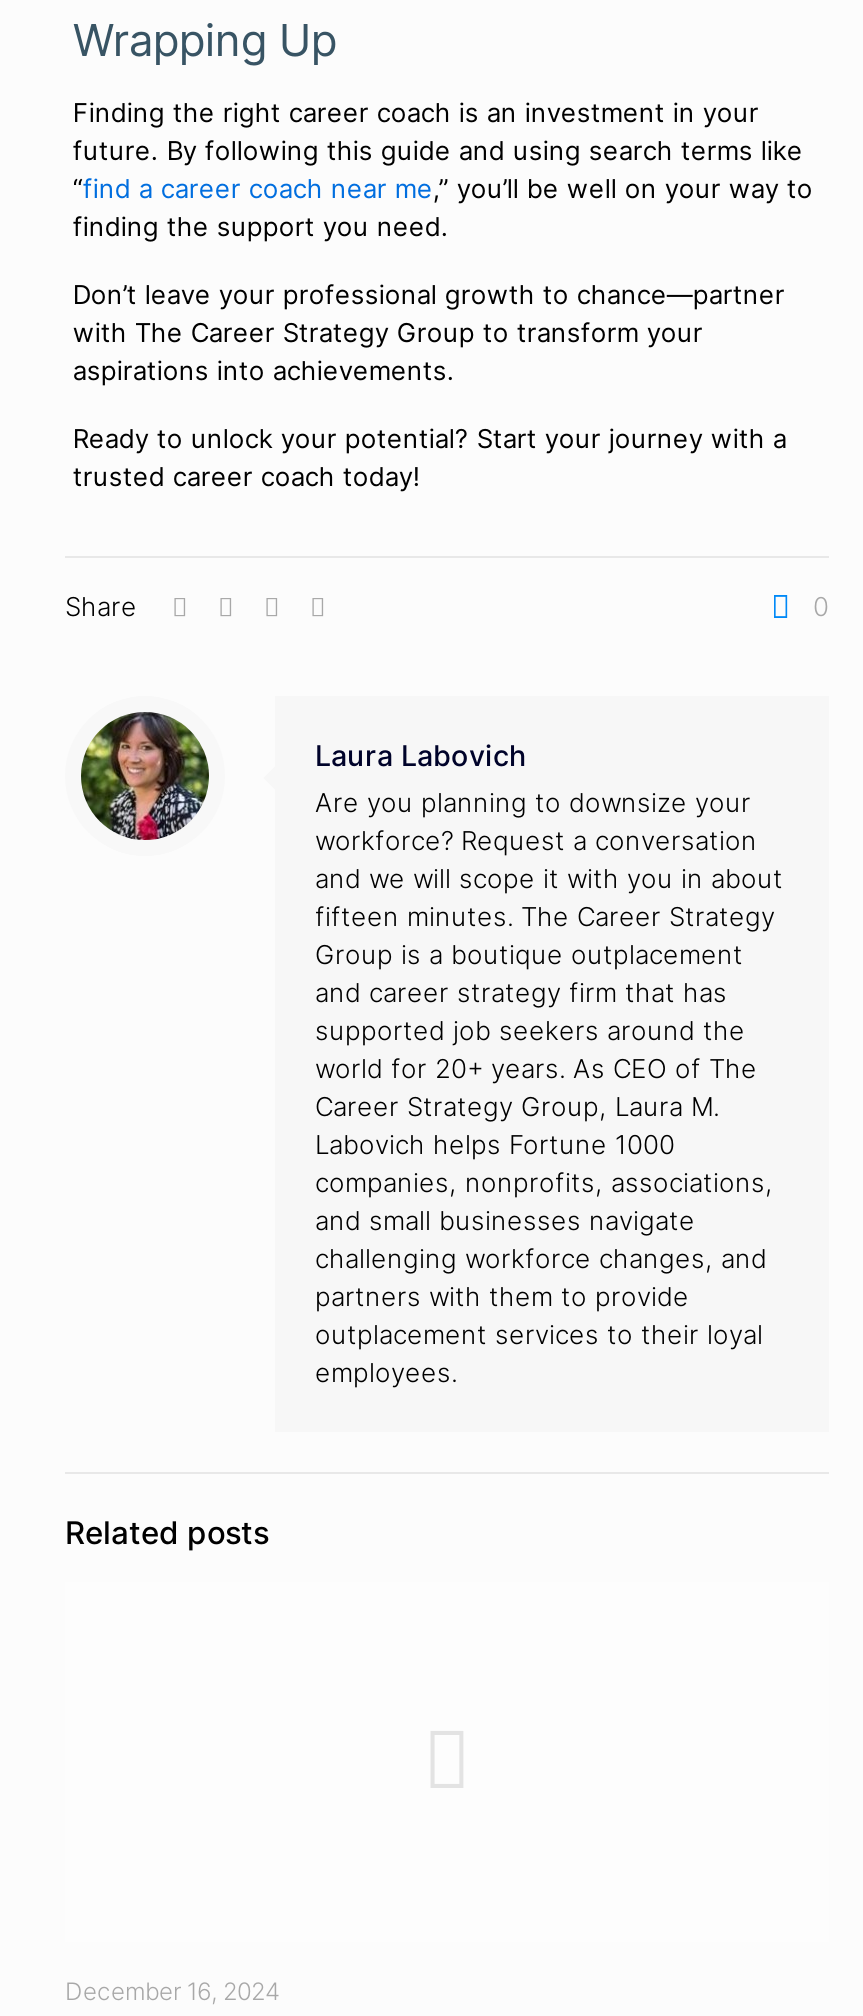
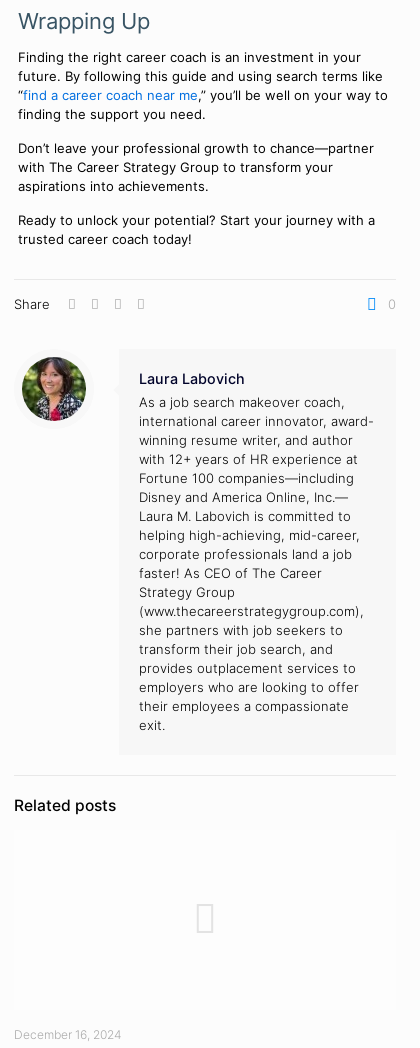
[315,786,783,1388] Are you planning to downsize your | workforce? Request a conversation | and we will scope it with you in about | fifteen minutes. The Career Strategy | Group is a boutique outplacement | and career strategy firm that has | supported job seekers around the | world for 20+ years. As CEO of The | Career Strategy Group, Laura M. | Labovich helps Fortune 1000 | companies, nonprofits, associations, | and small businesses navigate | challenging workforce changes, and | partners with them to provide | outplacement services to their loyal | employees. -> [139,394,374,733] As a job search makeover coach, | international career innovator, award- | winning resume writer, and author | with 12+ years of HR experience at | Fortune 100 companies—including | Disney and America Online, Inc.— | Laura M. Labovich is committed to | helping high-achieving, mid-career, | corporate professionals land a job | faster! As CEO of The Career | Strategy Group | (www.thecareerstrategygroup.com), | she partners with job seekers to | transform their job search, and | provides outplacement services to | employers who are looking to offer | their employees a compassionate | exit.

